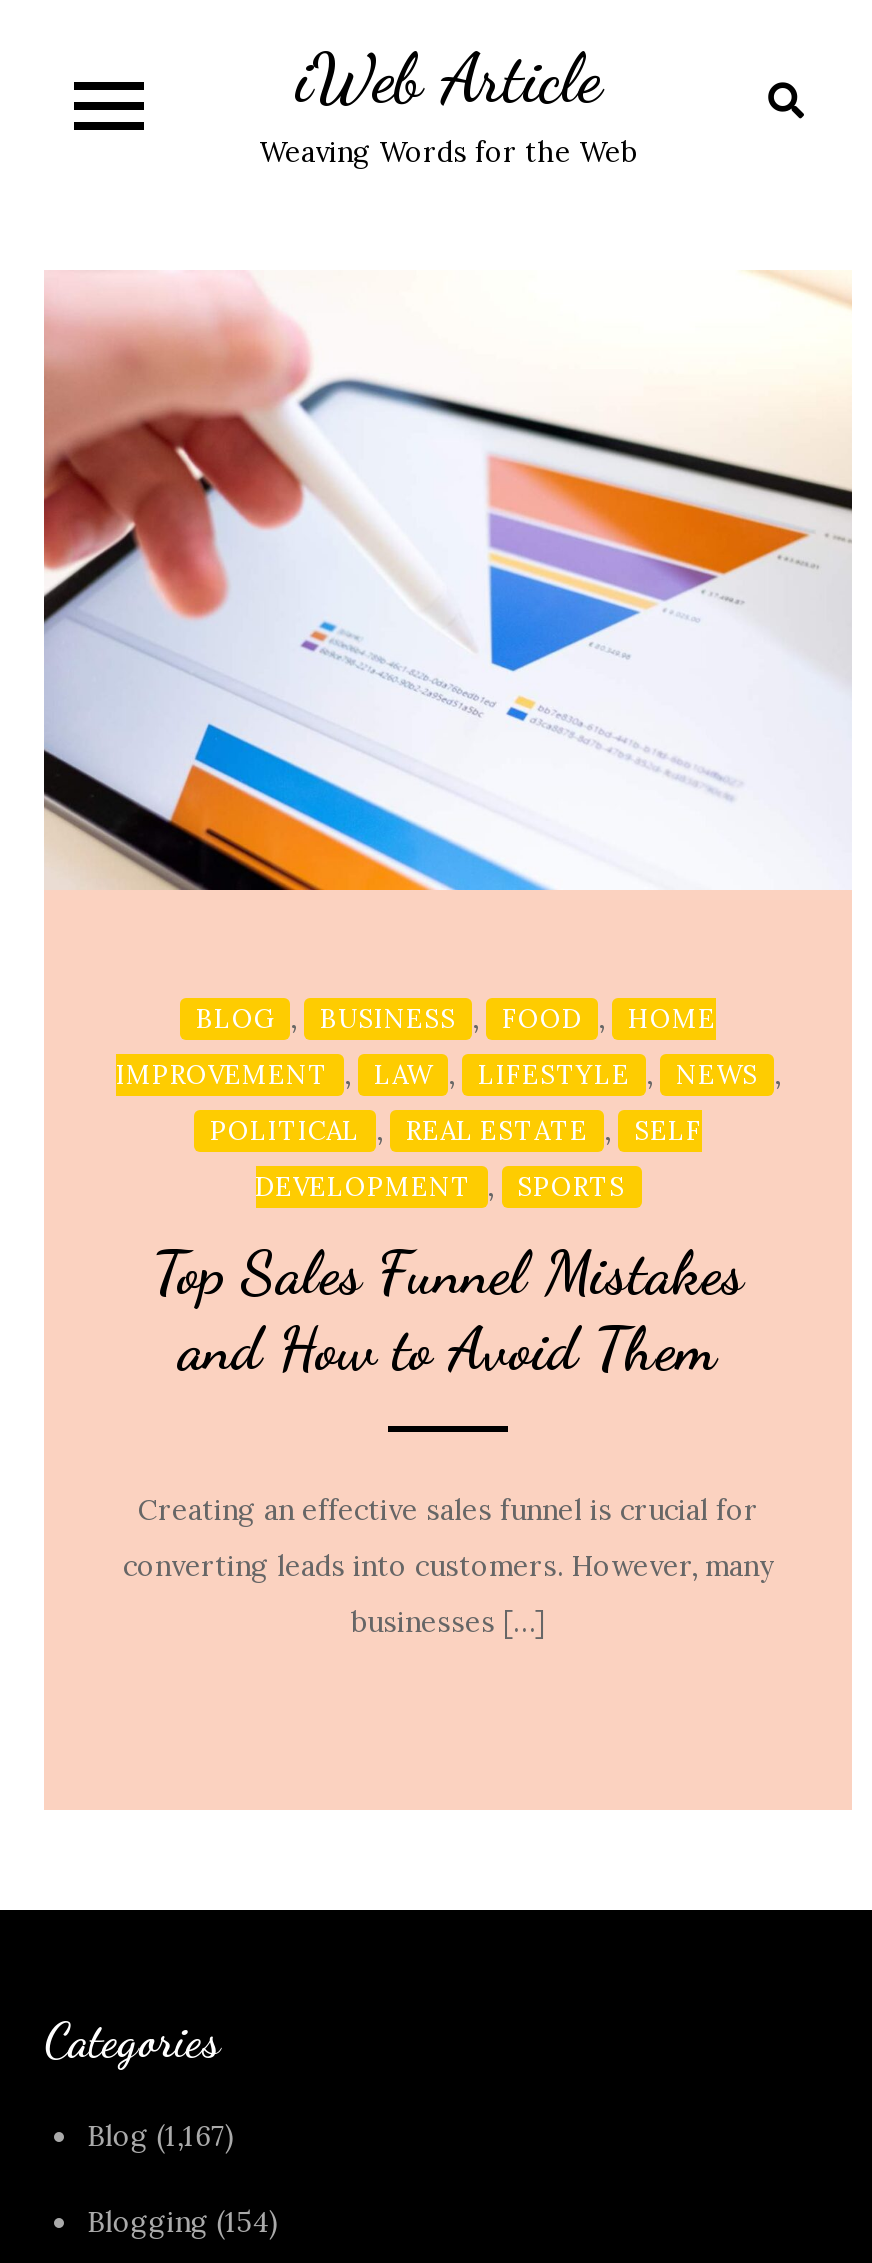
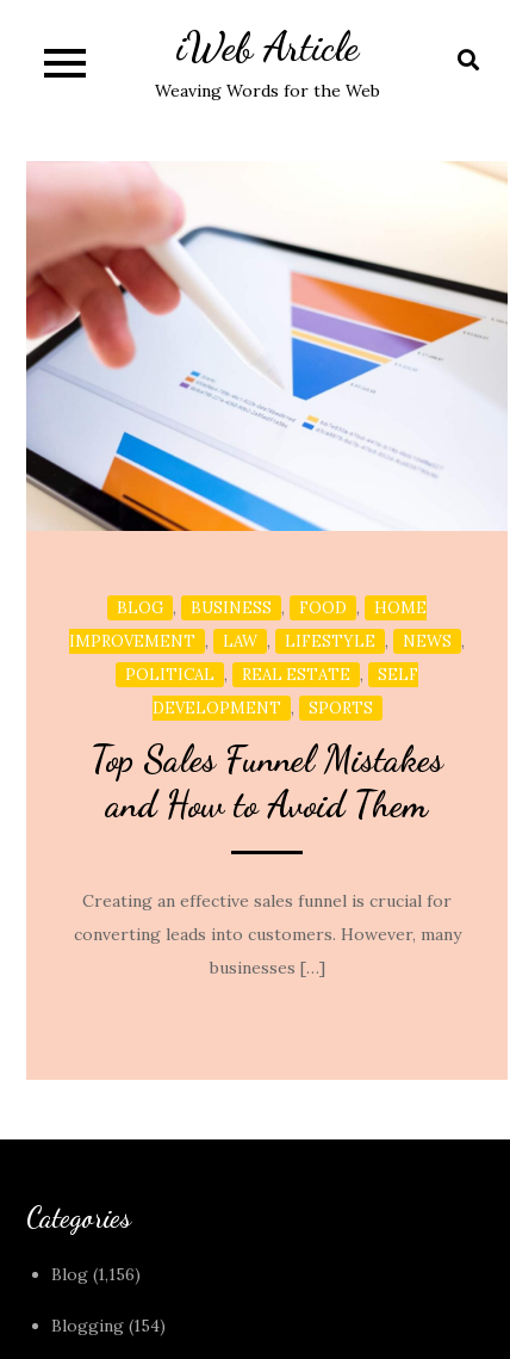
[87,2118,235,2154] Blog (1,167) -> [52,1264,141,1285] Blog (1,156)

